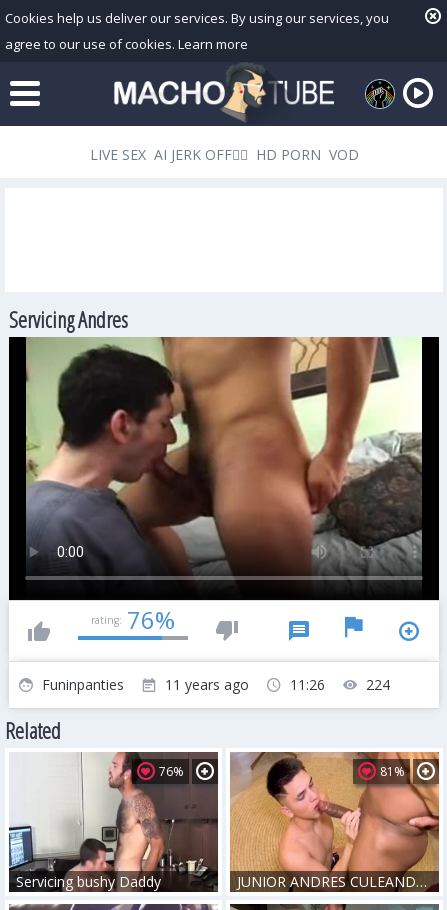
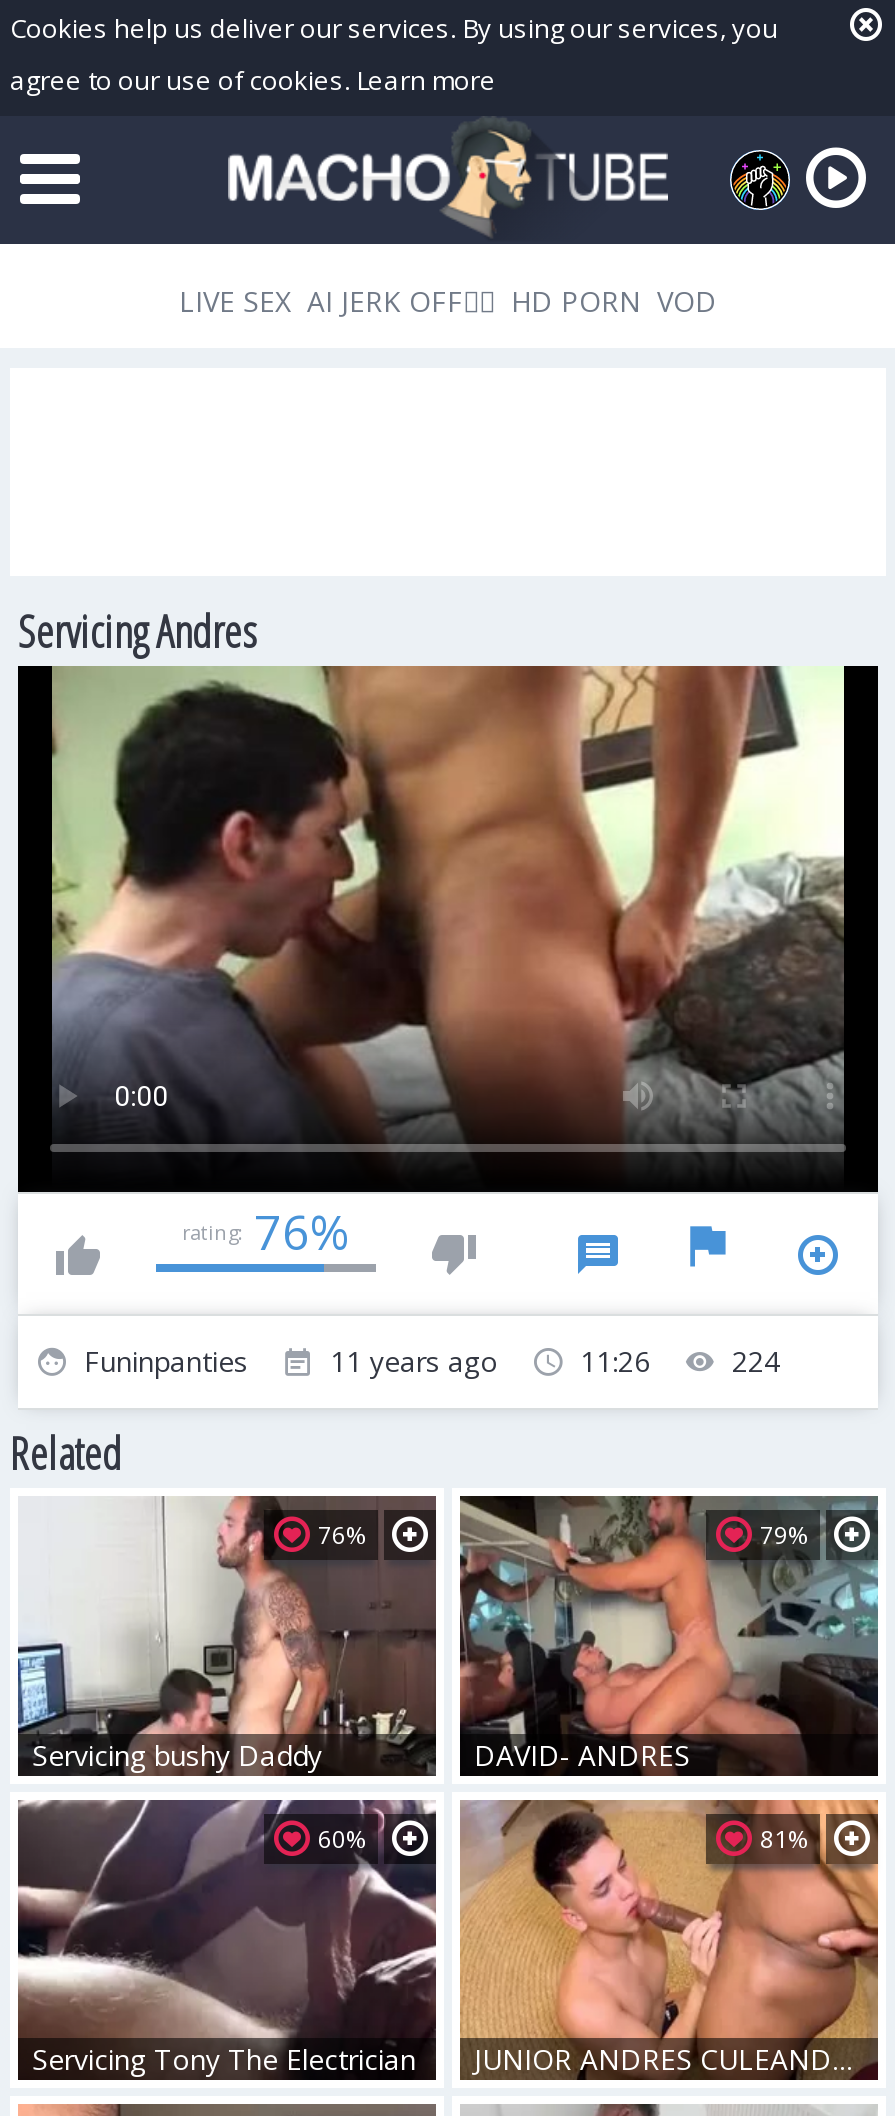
none -> [458,1494,880,1778] [image] | DAVID- ANDRES
none -> [760,1519,810,1553] 79%
none -> [16,1810,436,2026] [image] | 60%
none -> [32,2041,416,2079] Servicing Tony The Electrician

